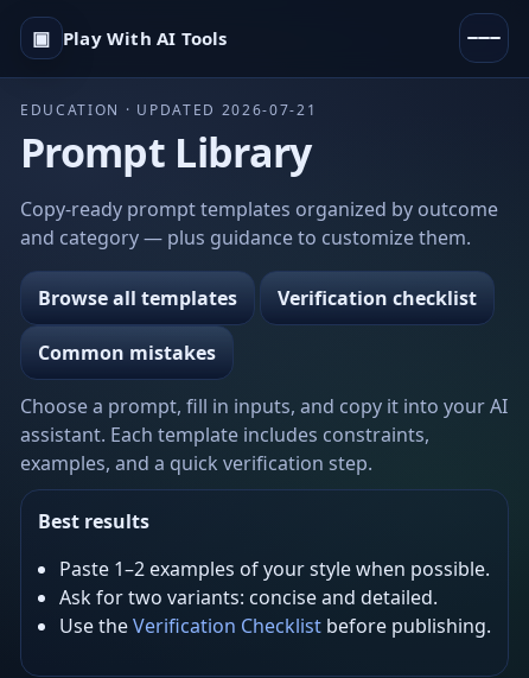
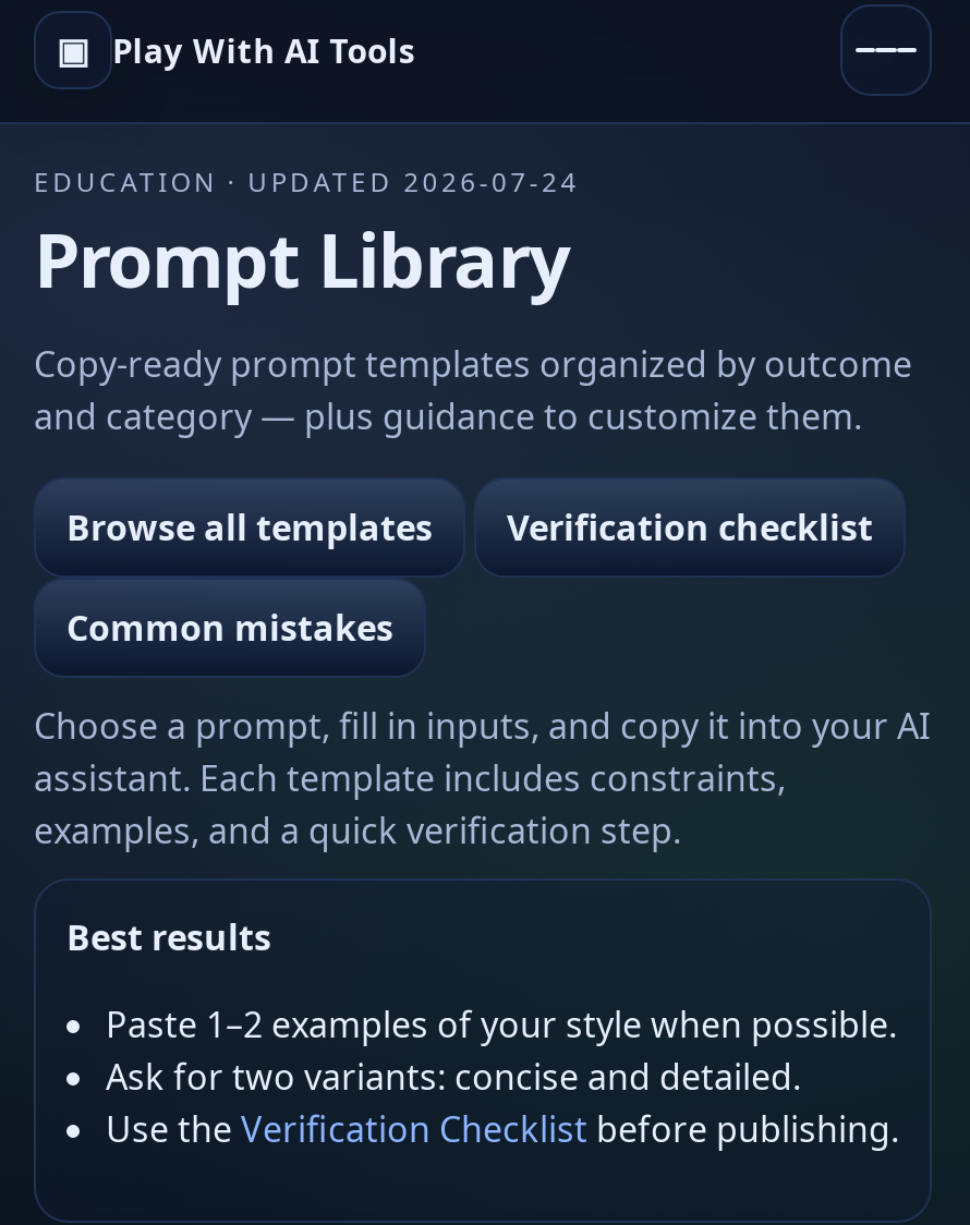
[20,100,317,120] EDUCATION · UPDATED 2026-07-21 -> [34,163,580,201] EDUCATION · UPDATED 2026-07-24

